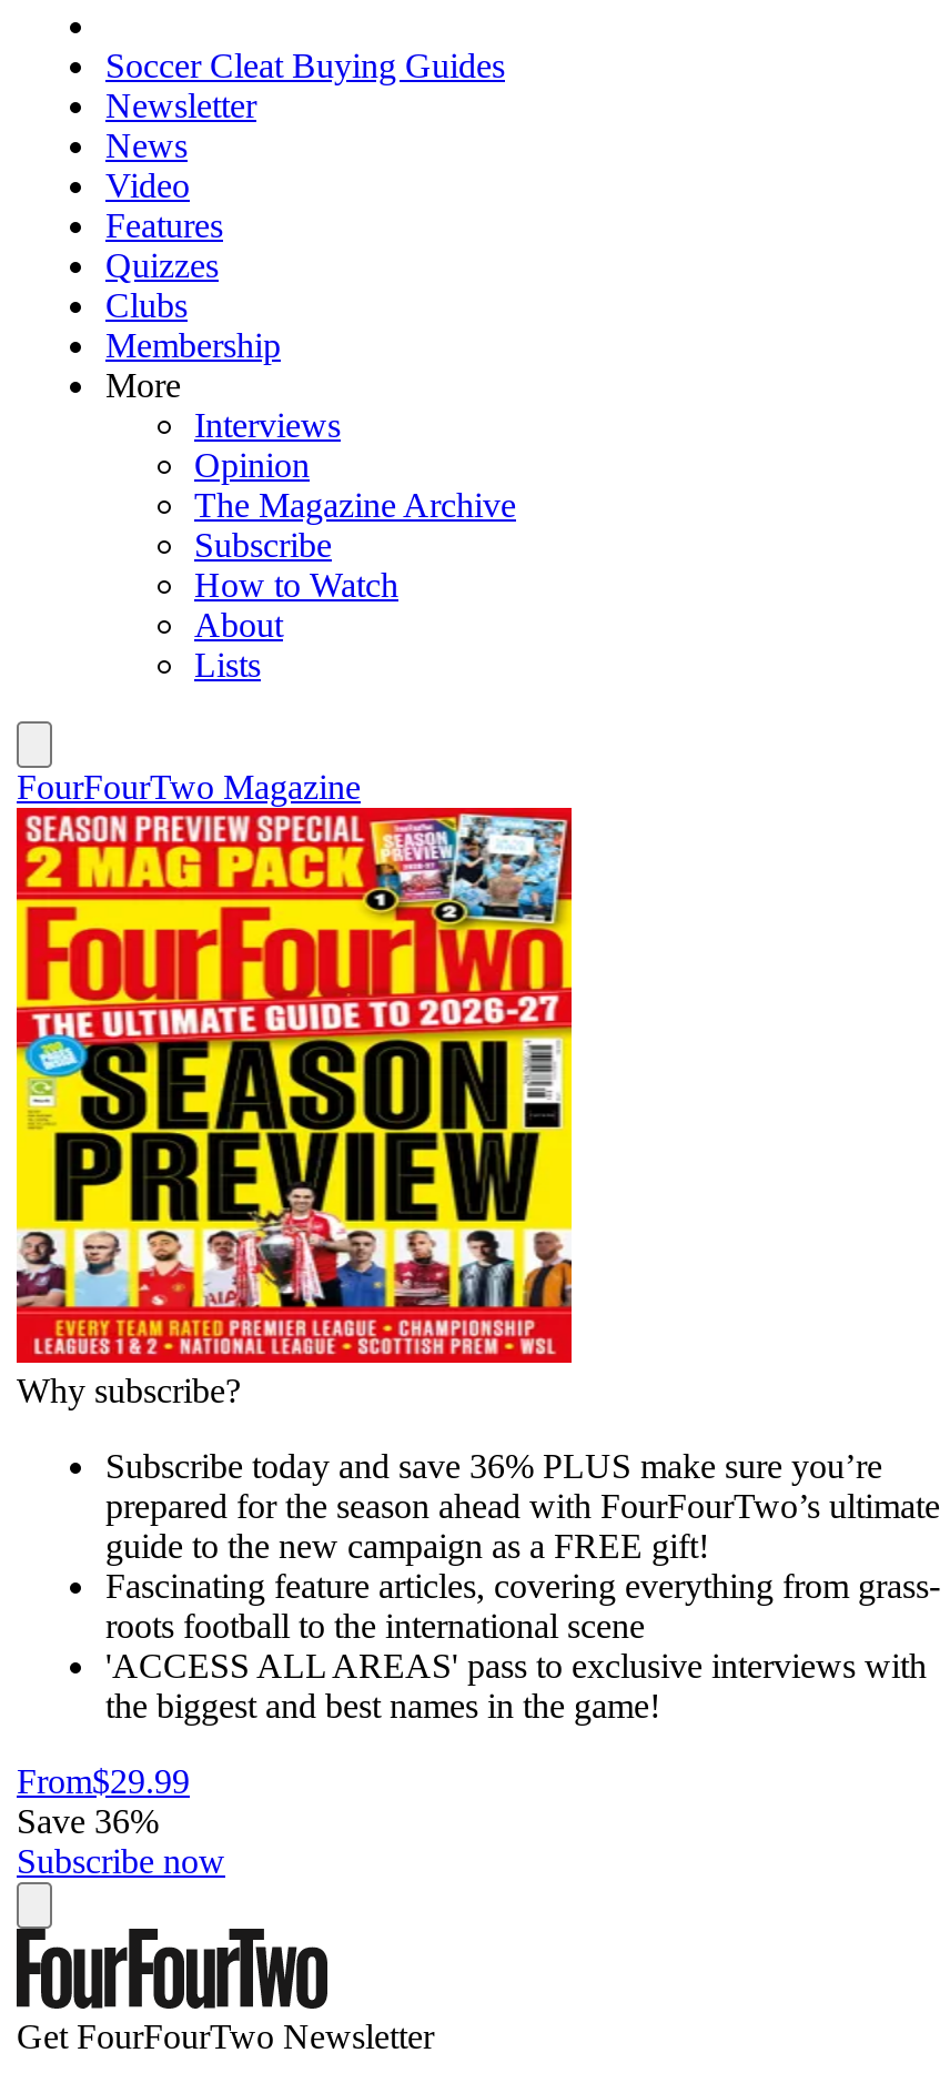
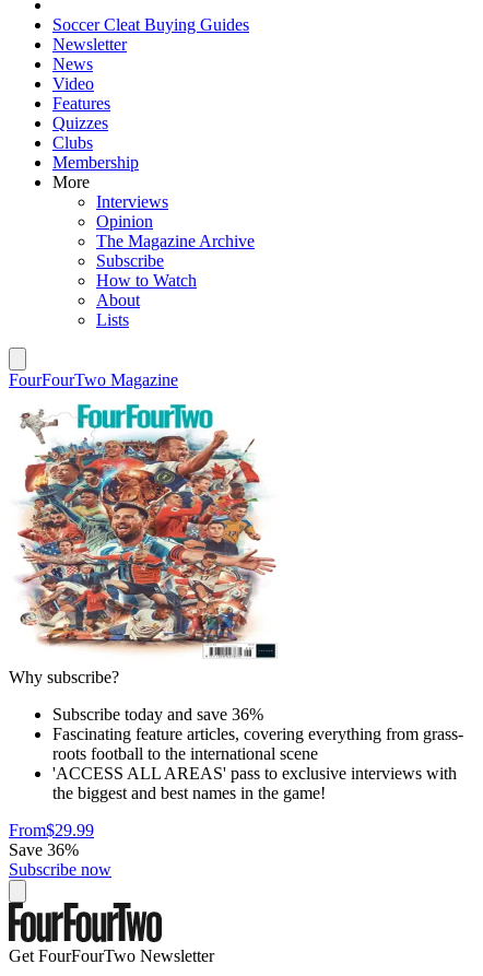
[14,806,940,1564] [image] | Subscribe today and save 36% PLUS make sure you’re | prepared for the season ahead with FourFourTwo’s ultimate | guide to the new campaign as a FREE gift! -> [9,390,282,723] [image] | Subscribe today and save 36%

